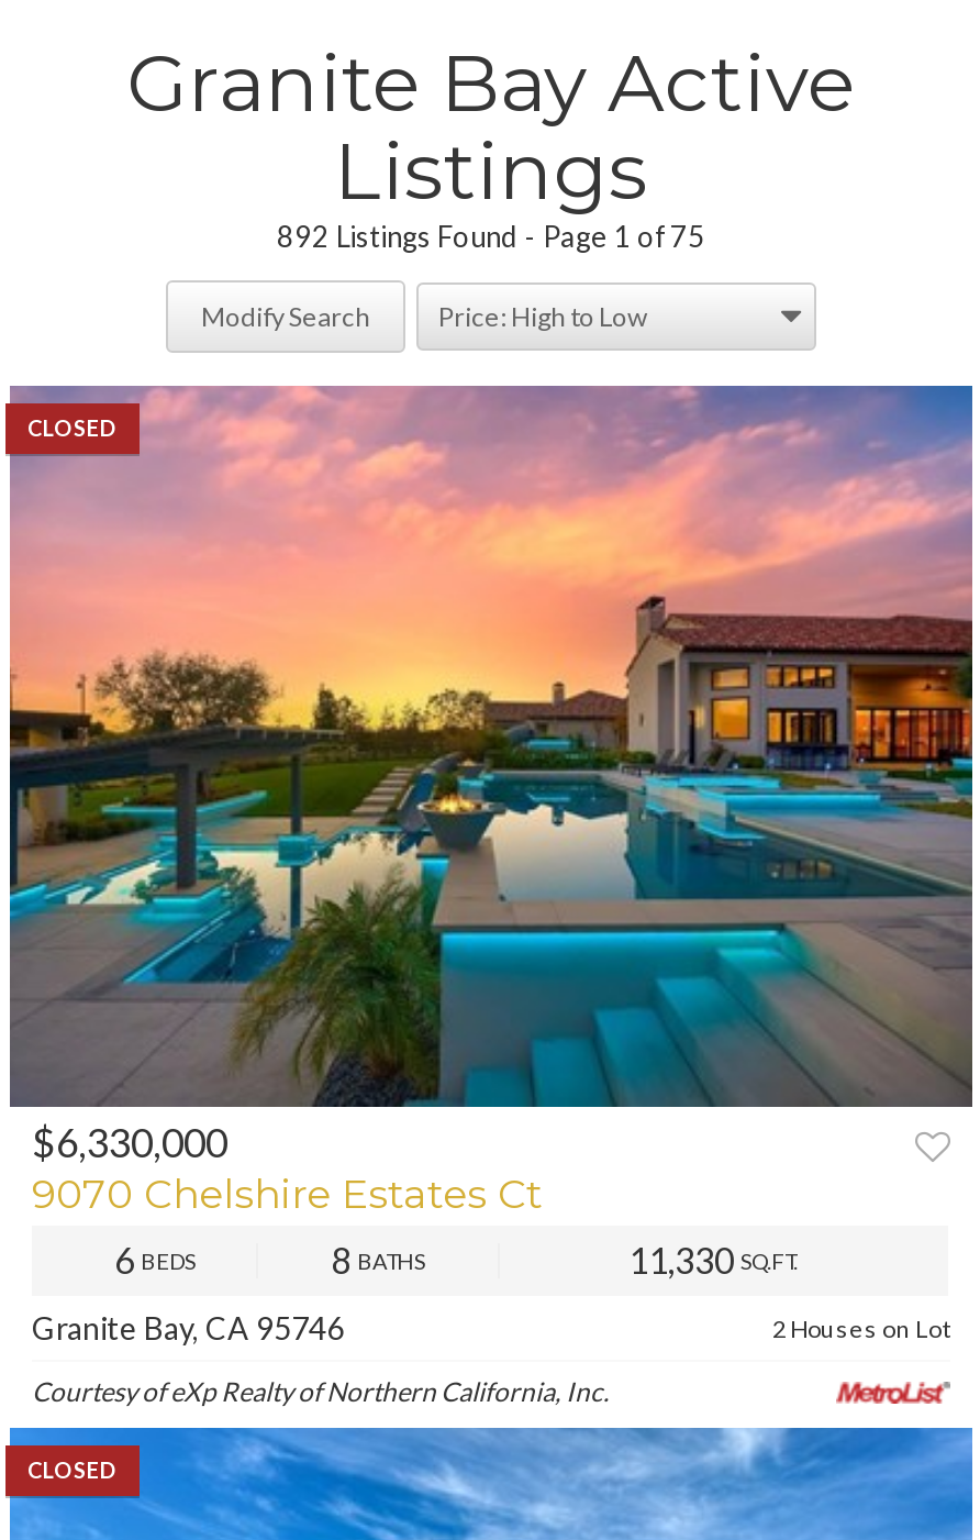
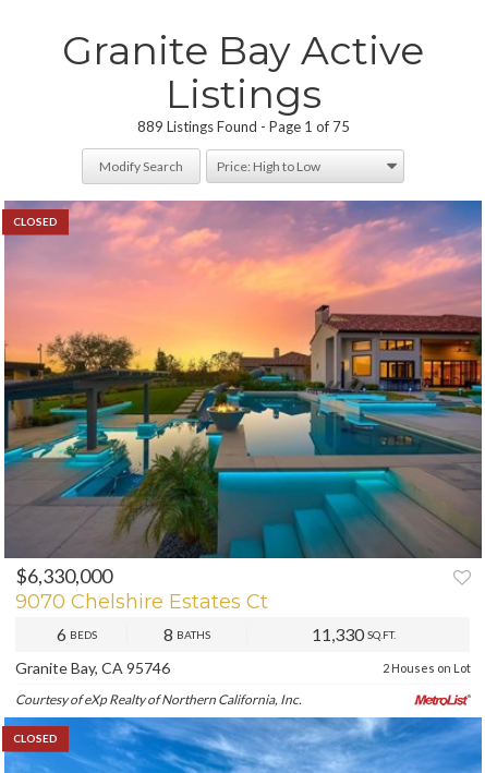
[277,219,519,254] 892 Listings Found -> [137,118,257,135] 889 Listings Found

